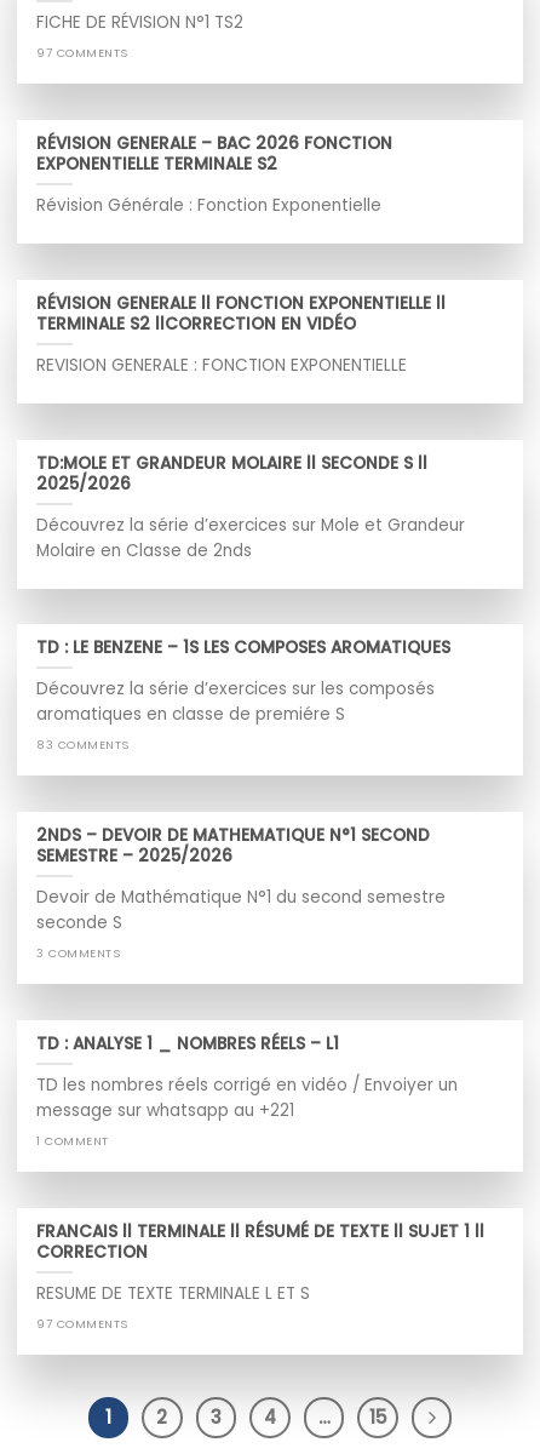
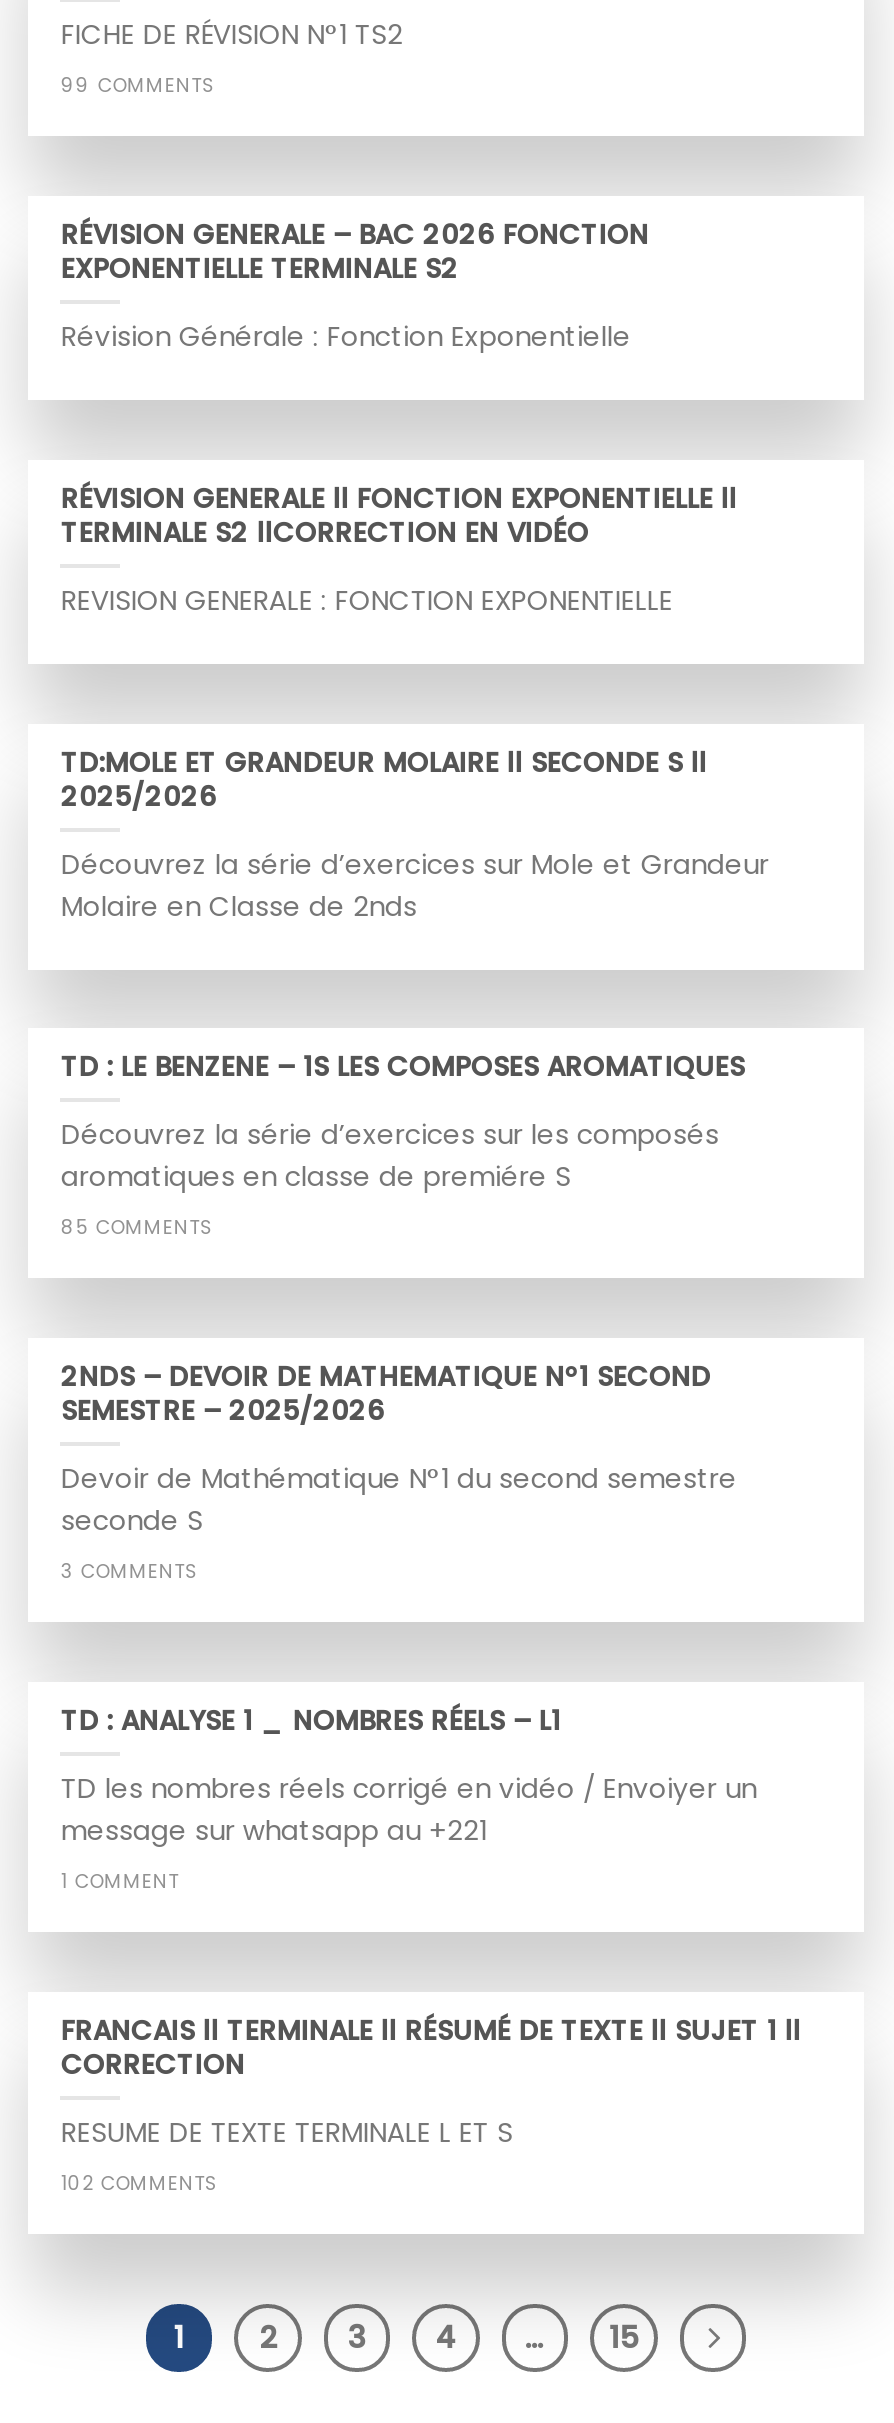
[37,45,128,60] 97 COMMENTS -> [61,72,215,98] 99 COMMENTS
[37,736,129,752] 83 COMMENTS -> [61,1214,213,1240] 85 COMMENTS
[37,1316,128,1331] 97 COMMENTS -> [61,2170,218,2196] 102 COMMENTS

